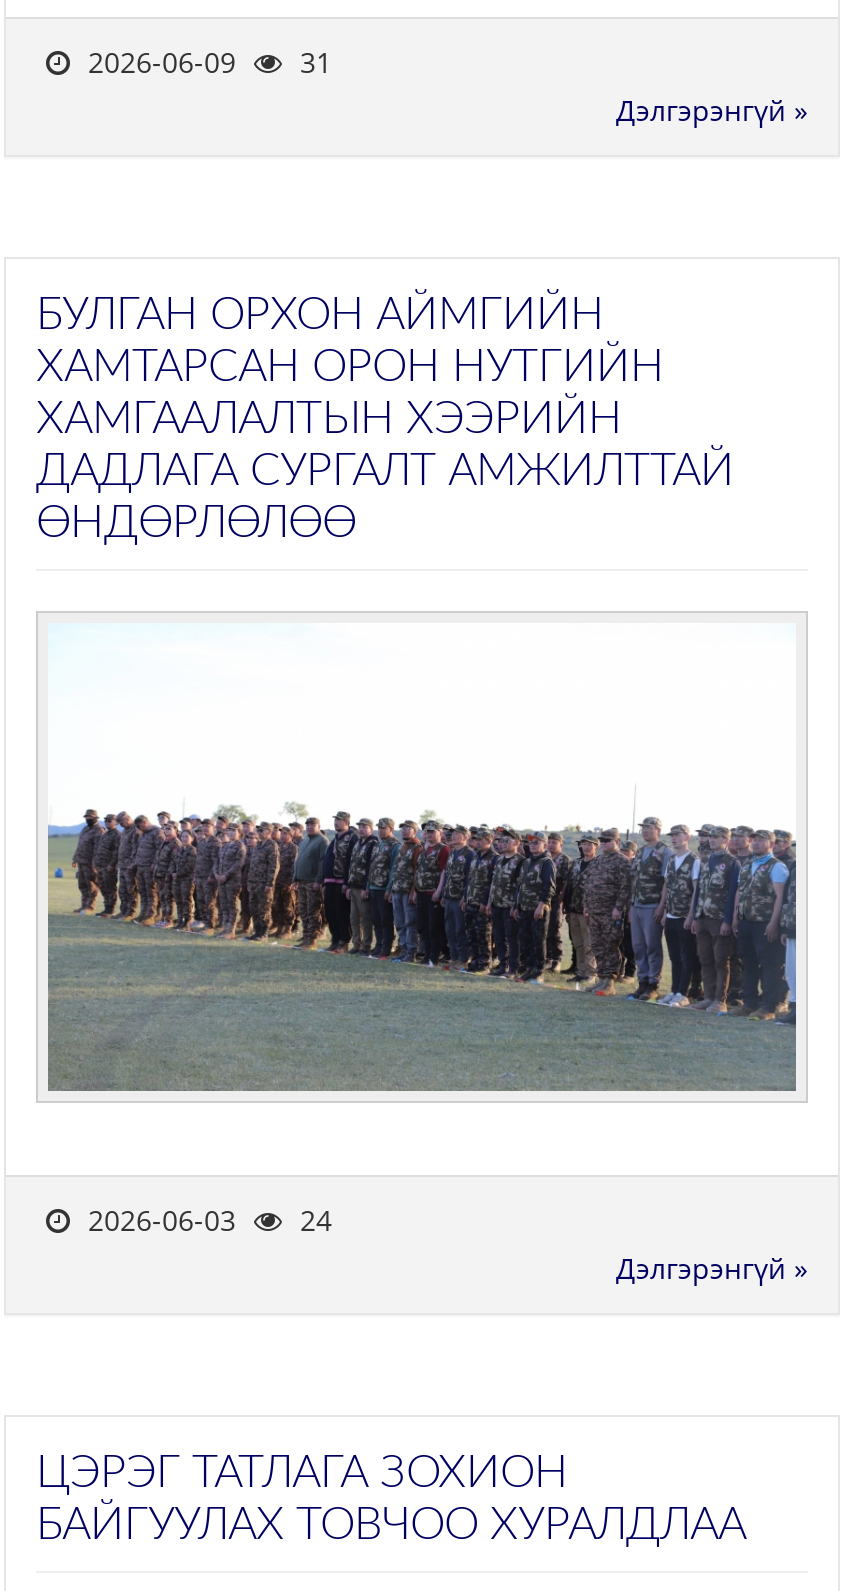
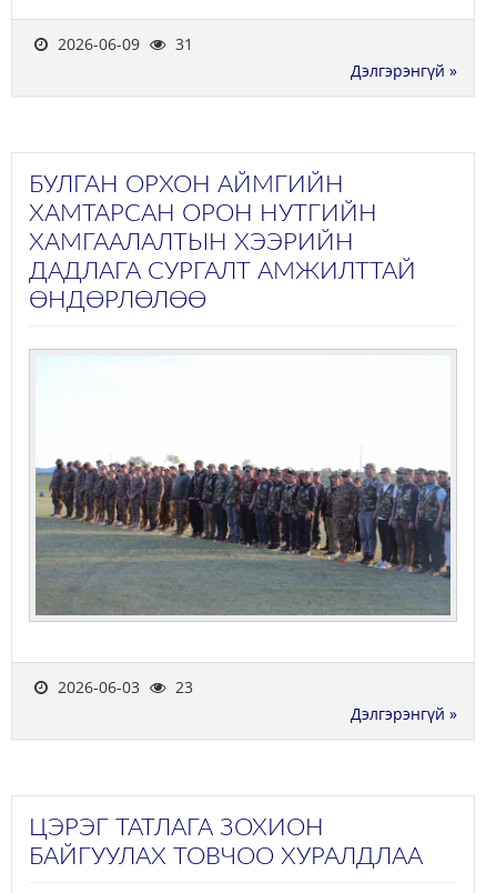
[80,1200,332,1238] 2026-06-03 24 -> [53,676,193,697] 2026-06-03 23

